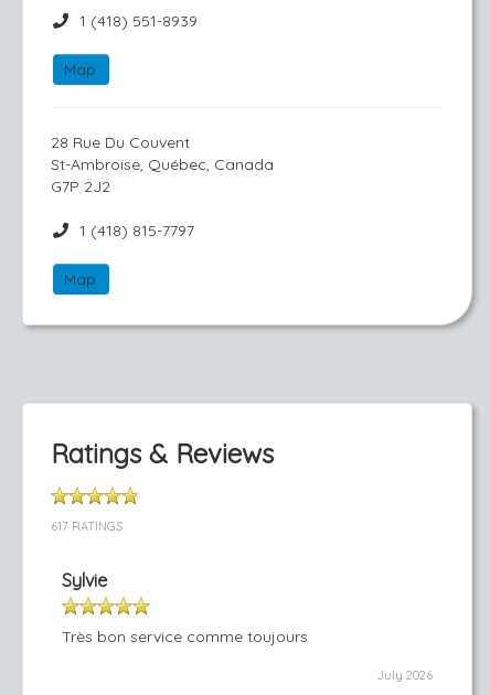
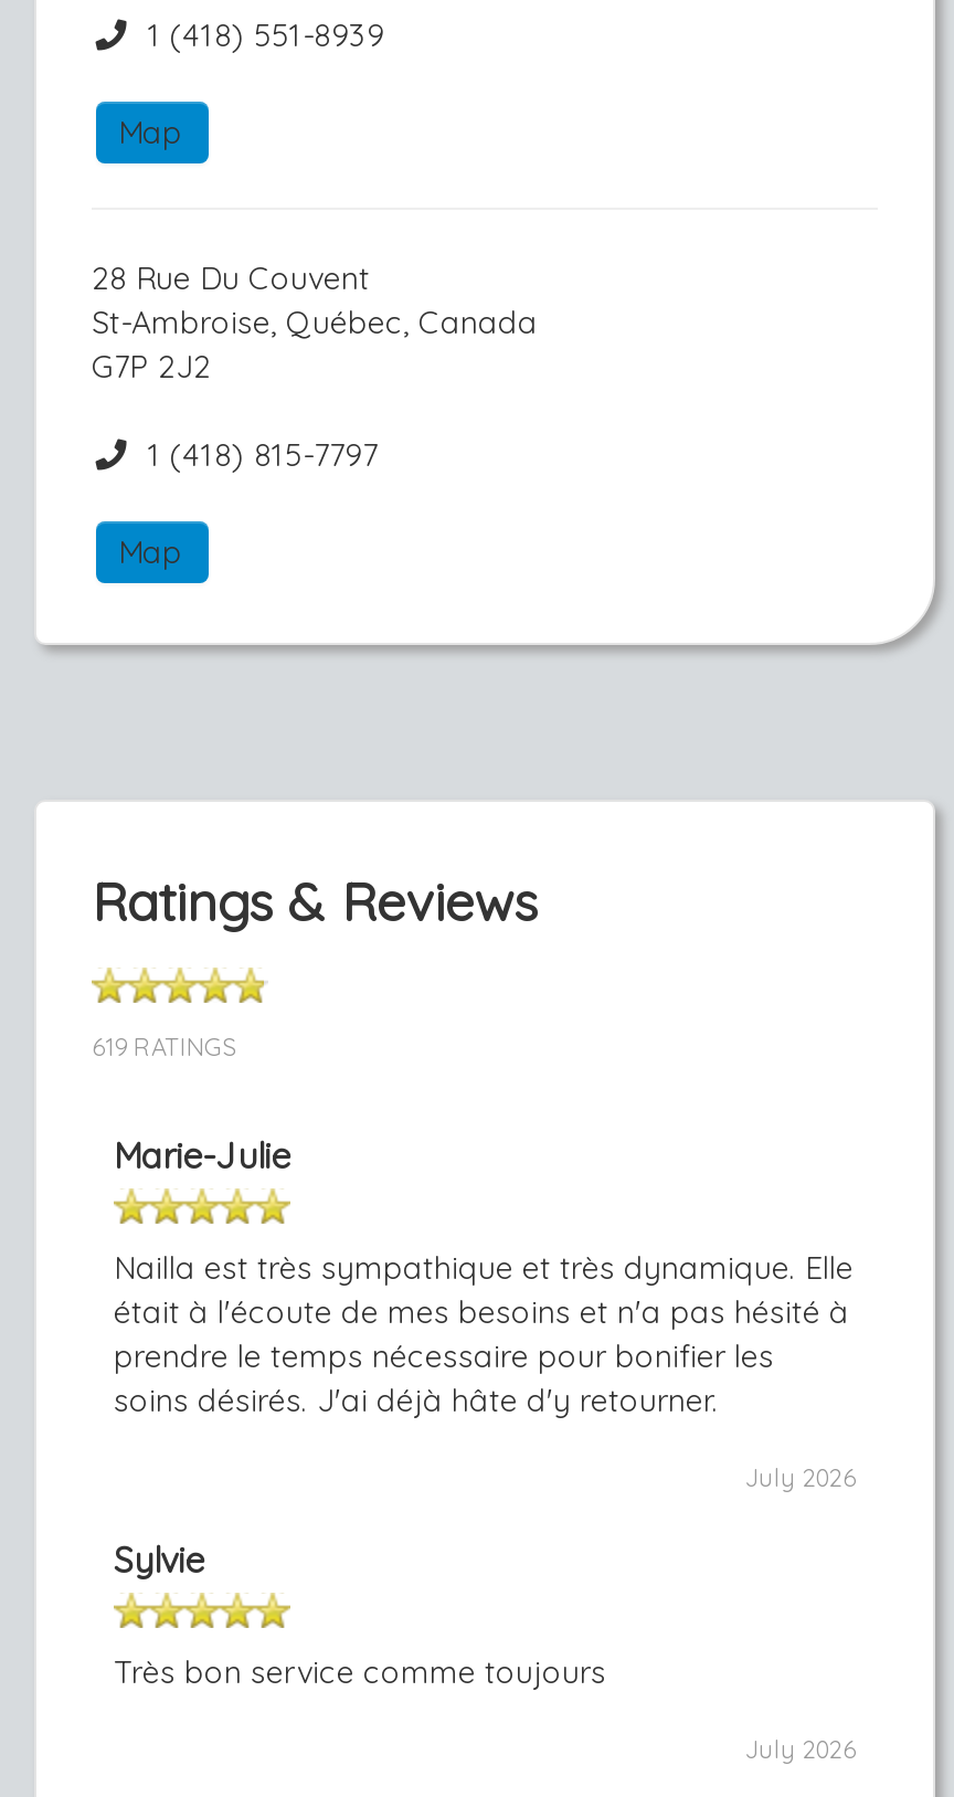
[51,518,122,534] 617 RATINGS -> [92,1032,856,1493] 619 RATINGS | Marie-Julie | Nailla est très sympathique et très dynamique. Elle | était à l'écoute de mes besoins et n'a pas hésité à | prendre le temps nécessaire pour bonifier les | soins désirés. J'ai déjà hâte d'y retourner. | July 2026

